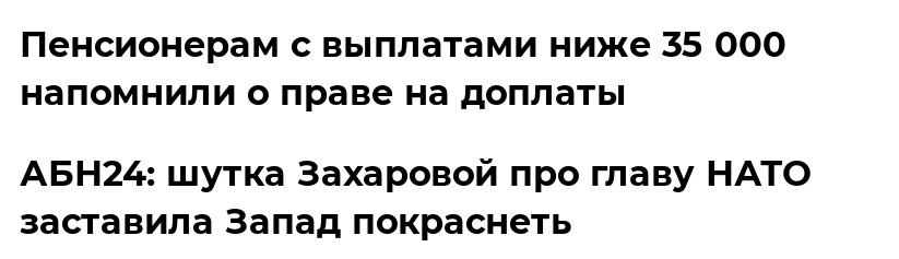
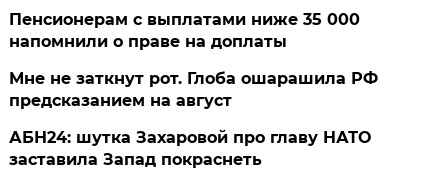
none -> [9,69,378,110] Мне не заткнут рот. Глоба ошарашила РФ | предсказанием на август

